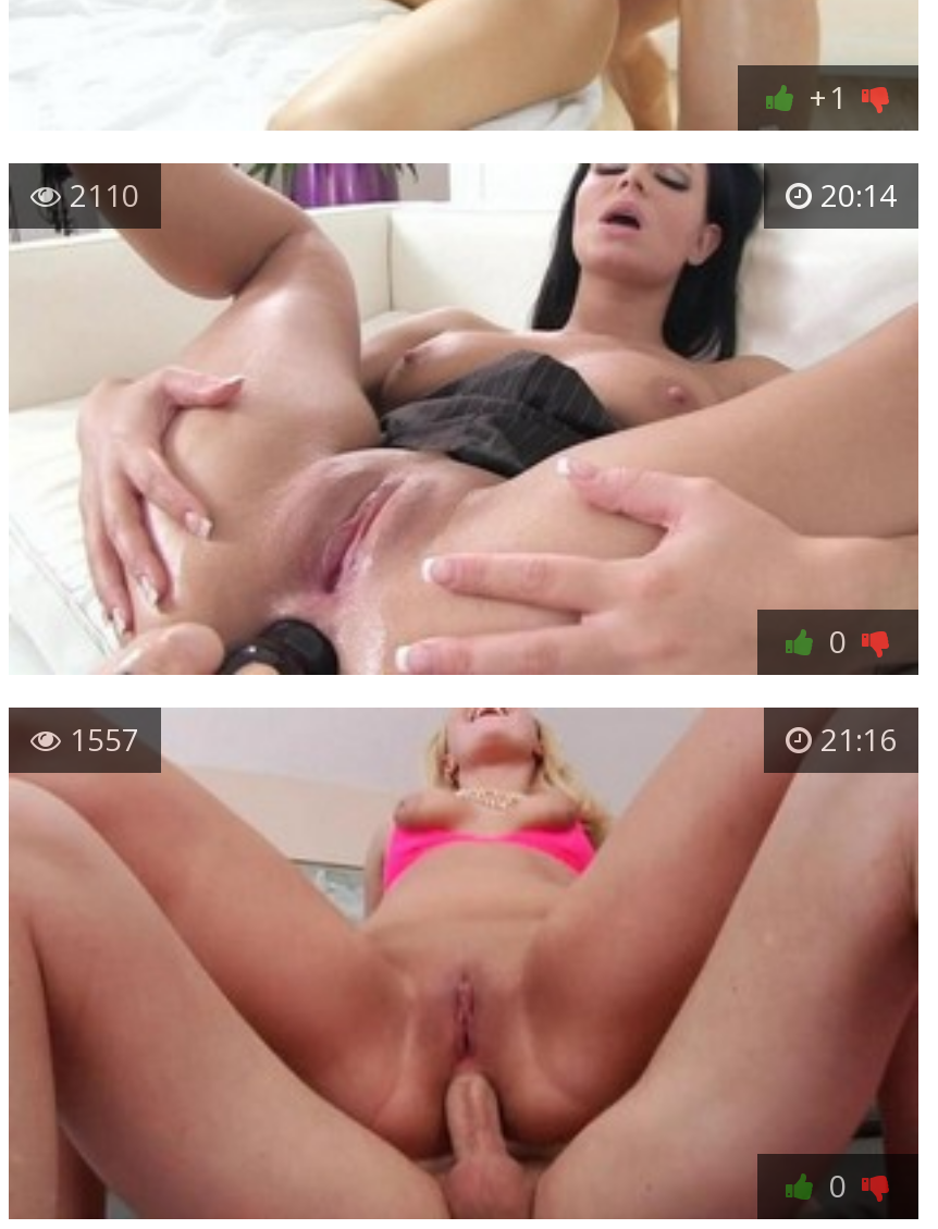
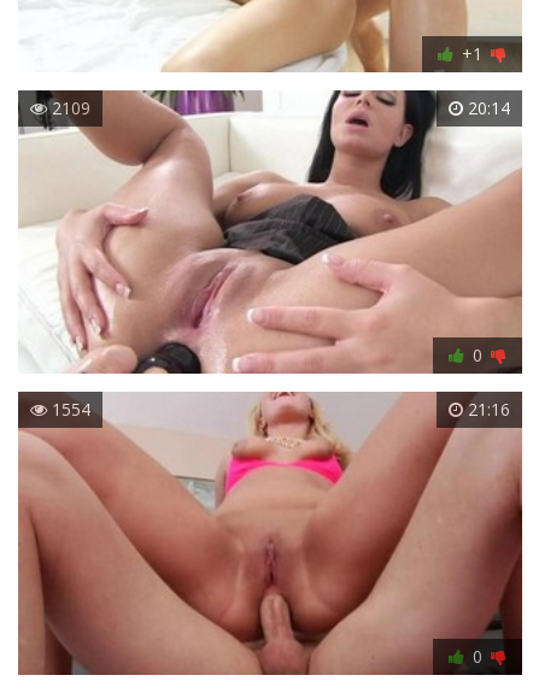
[61,175,139,216] 2110 -> [47,97,90,120] 2109
[61,719,139,761] 1557 -> [47,398,90,421] 1554

